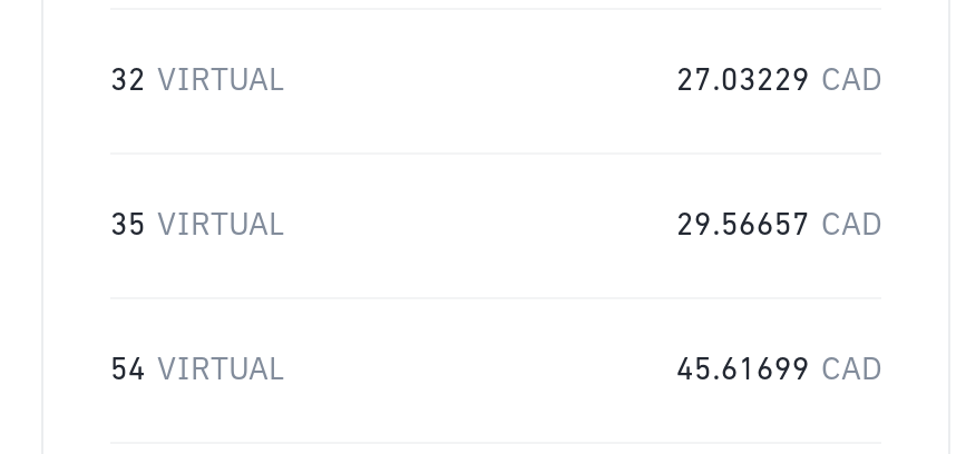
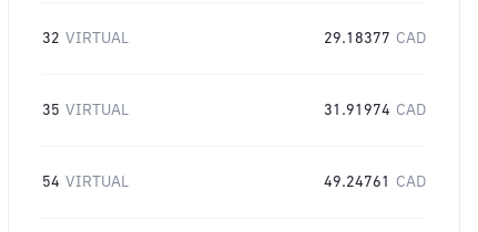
[676,66,881,97] 27.03229 CAD -> [324,31,426,46] 29.18377 CAD
[676,210,881,241] 29.56657 CAD -> [324,103,426,118] 31.91974 CAD
[676,355,881,386] 45.61699 CAD -> [324,175,426,190] 49.24761 CAD

